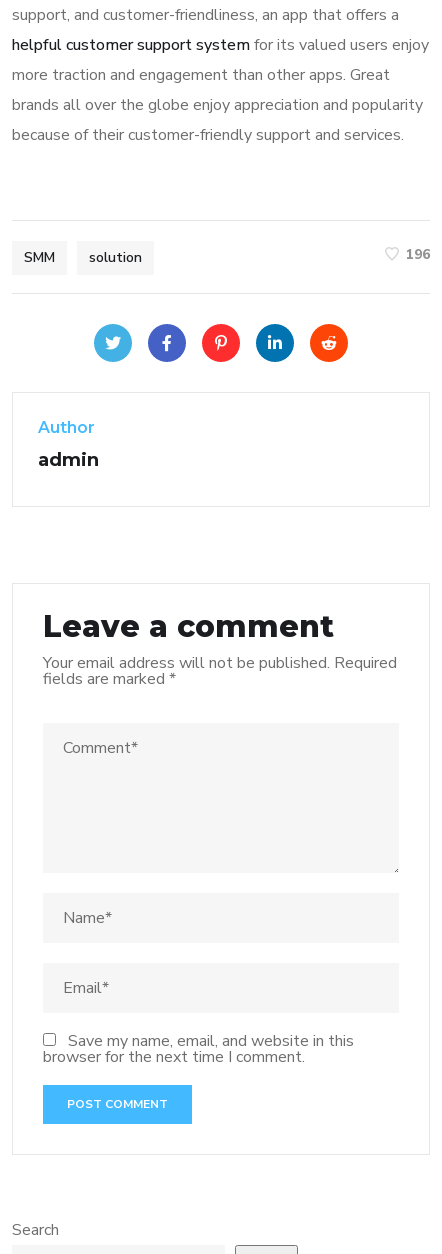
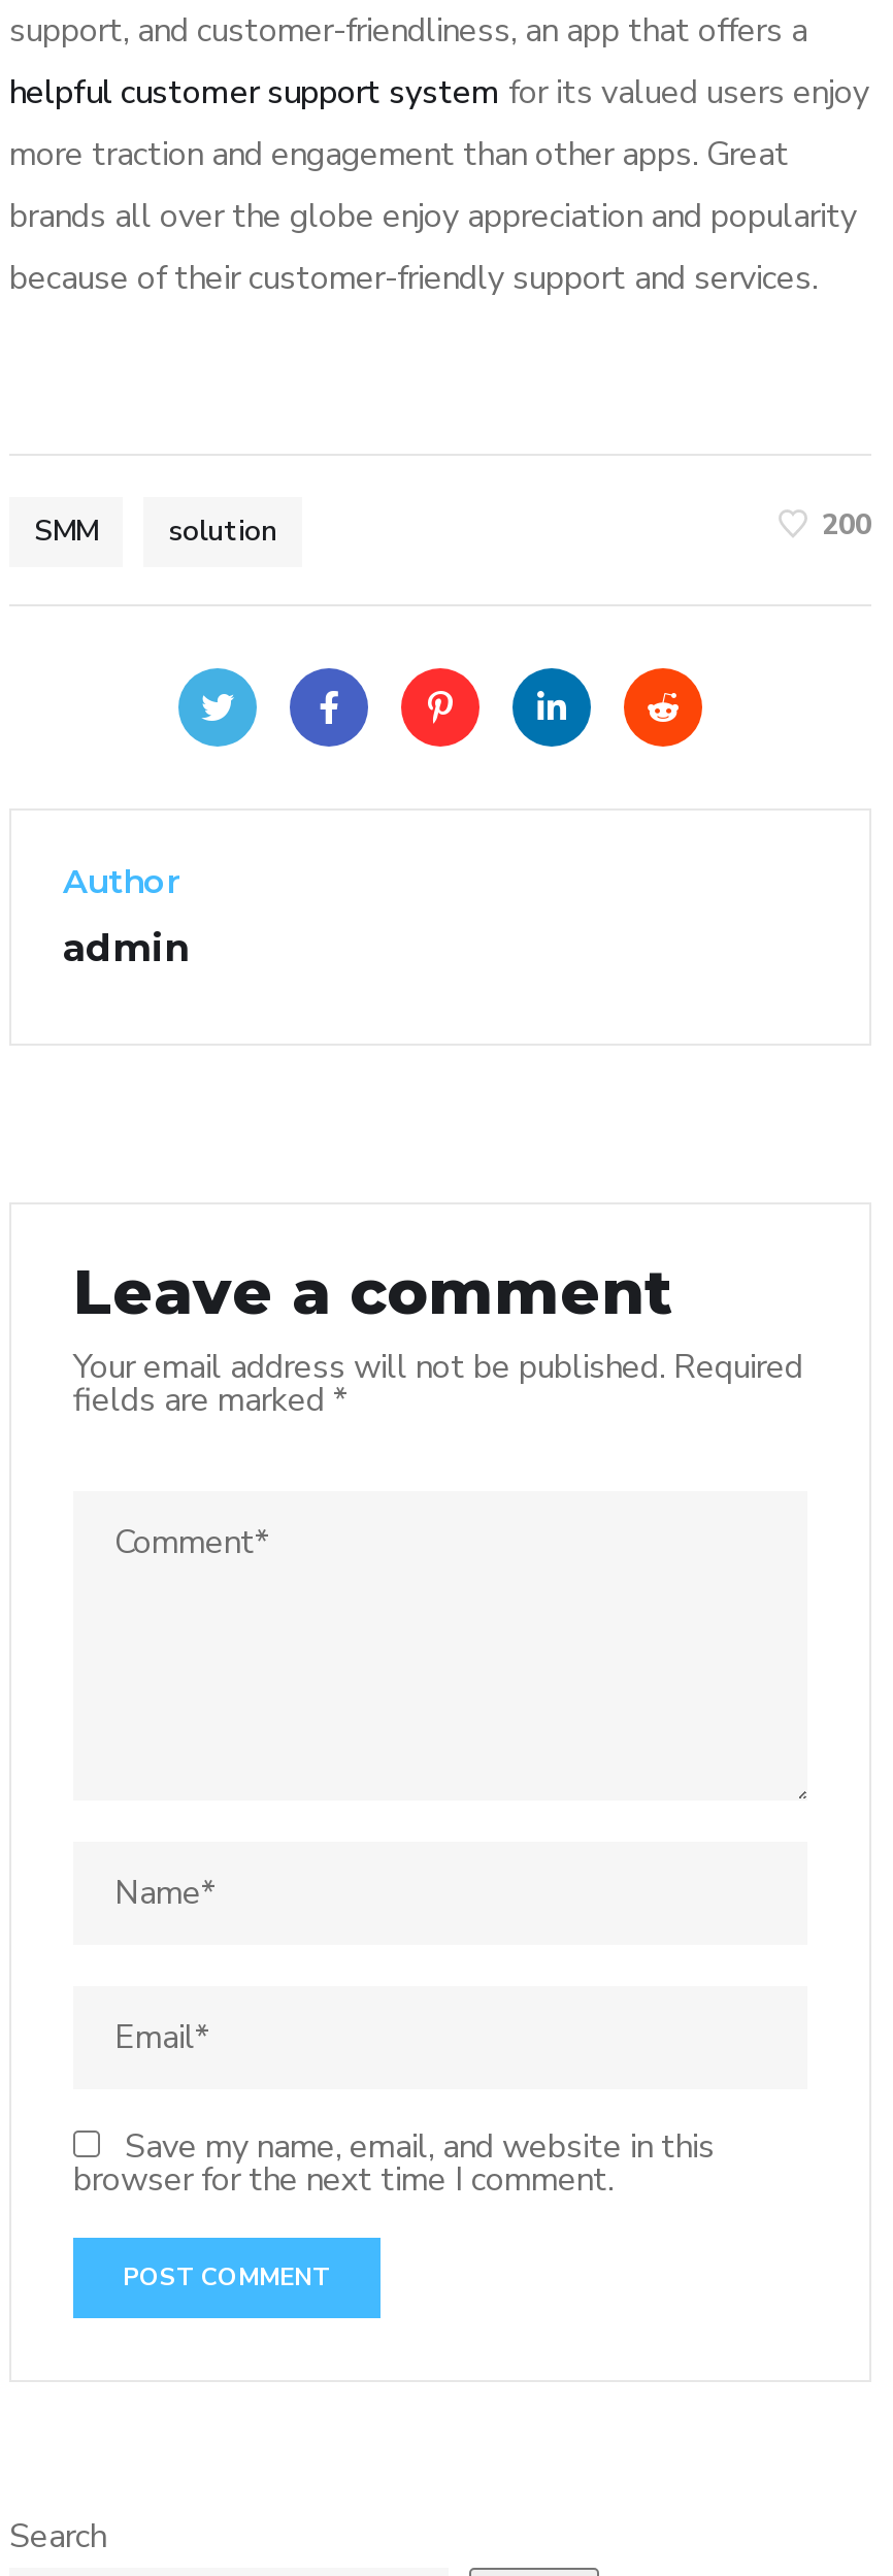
[406,245,430,264] 196 -> [822,506,871,545] 200

